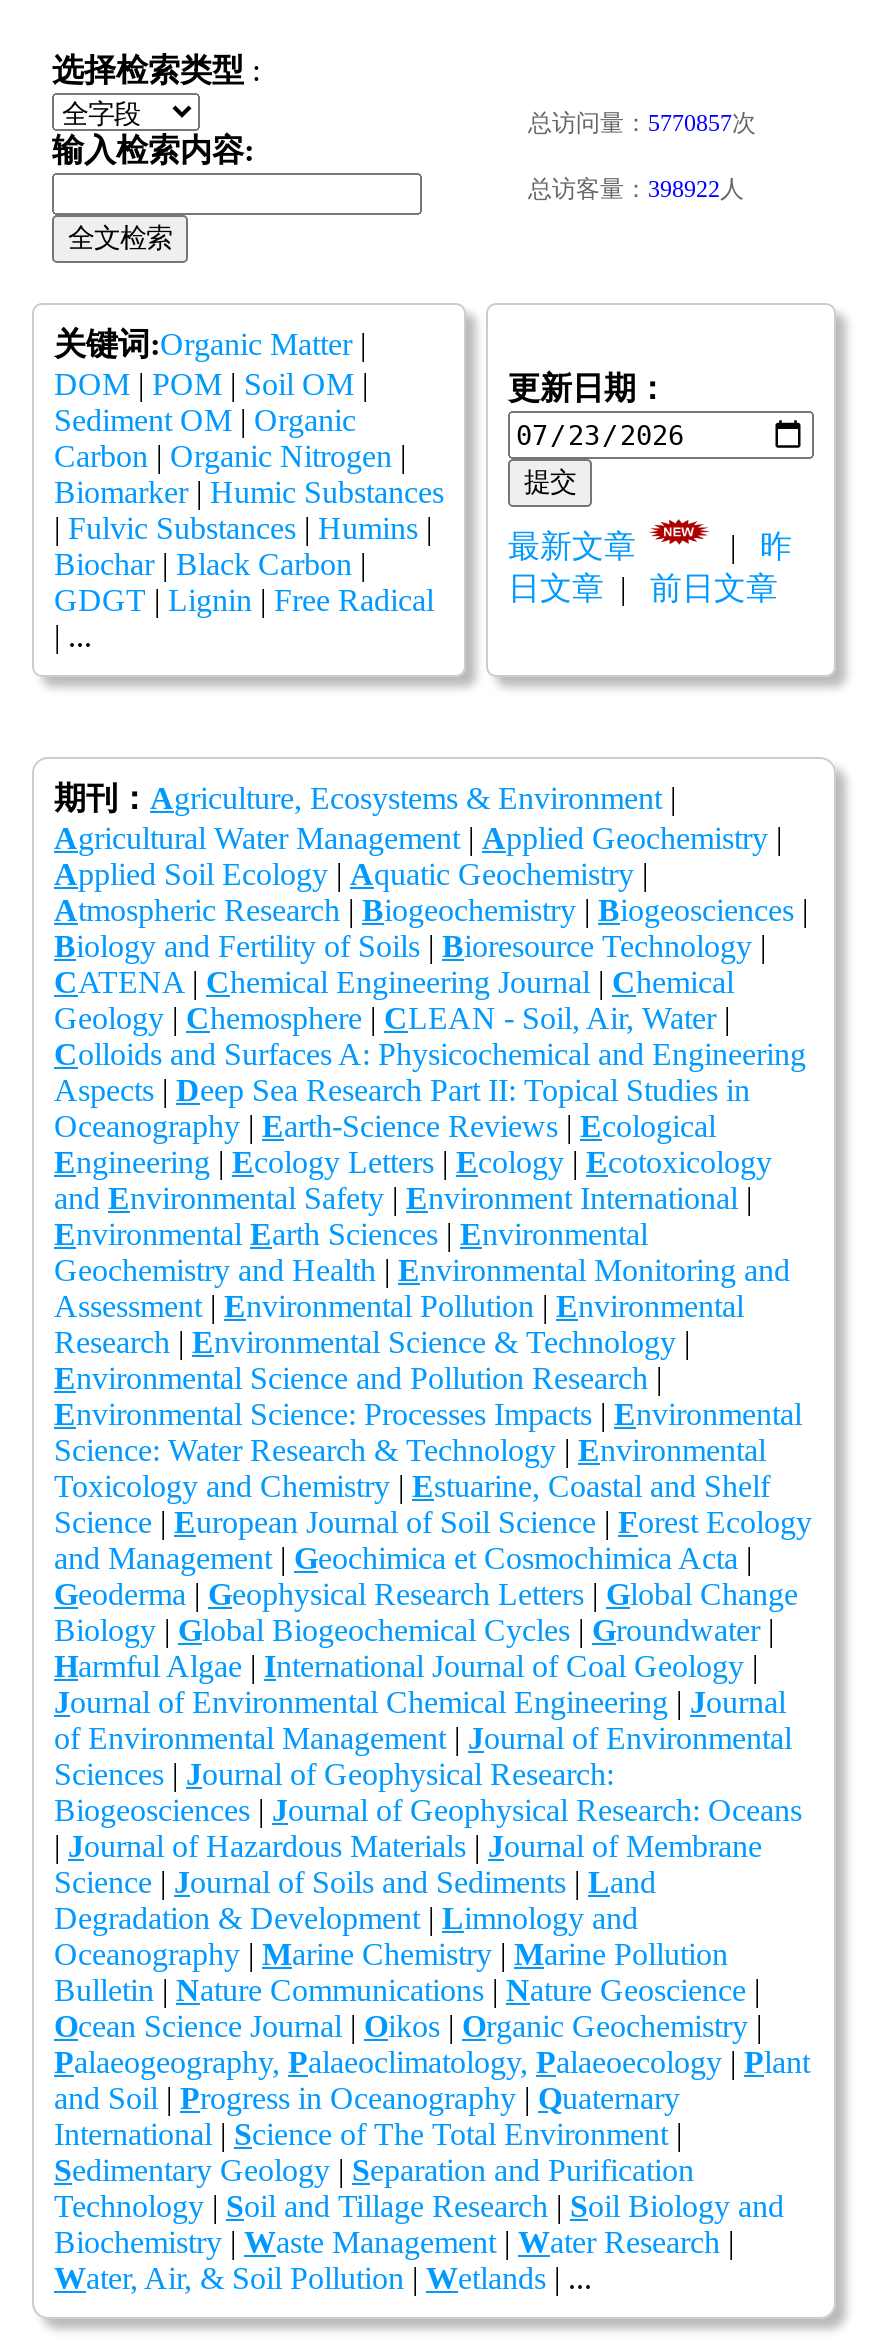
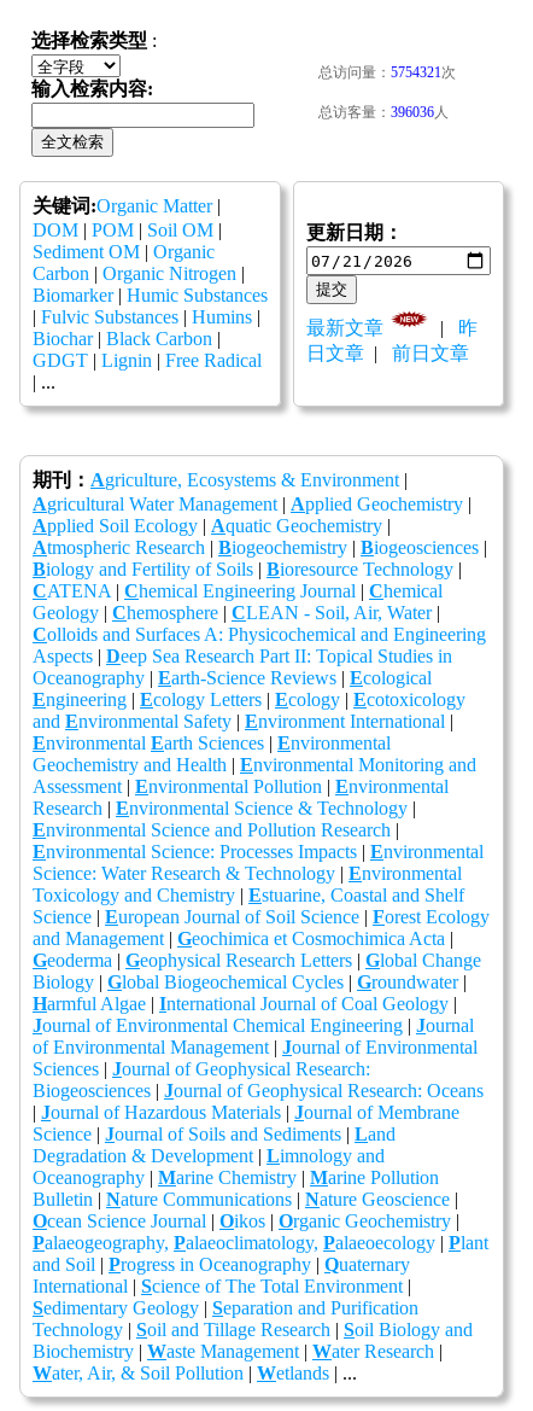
[528,109,756,137] 总访问量：5770857次 -> [318,64,456,81] 总访问量：5754321次
[528,175,744,203] 总访客量：398922人 -> [318,104,449,121] 总访客量：396036人

